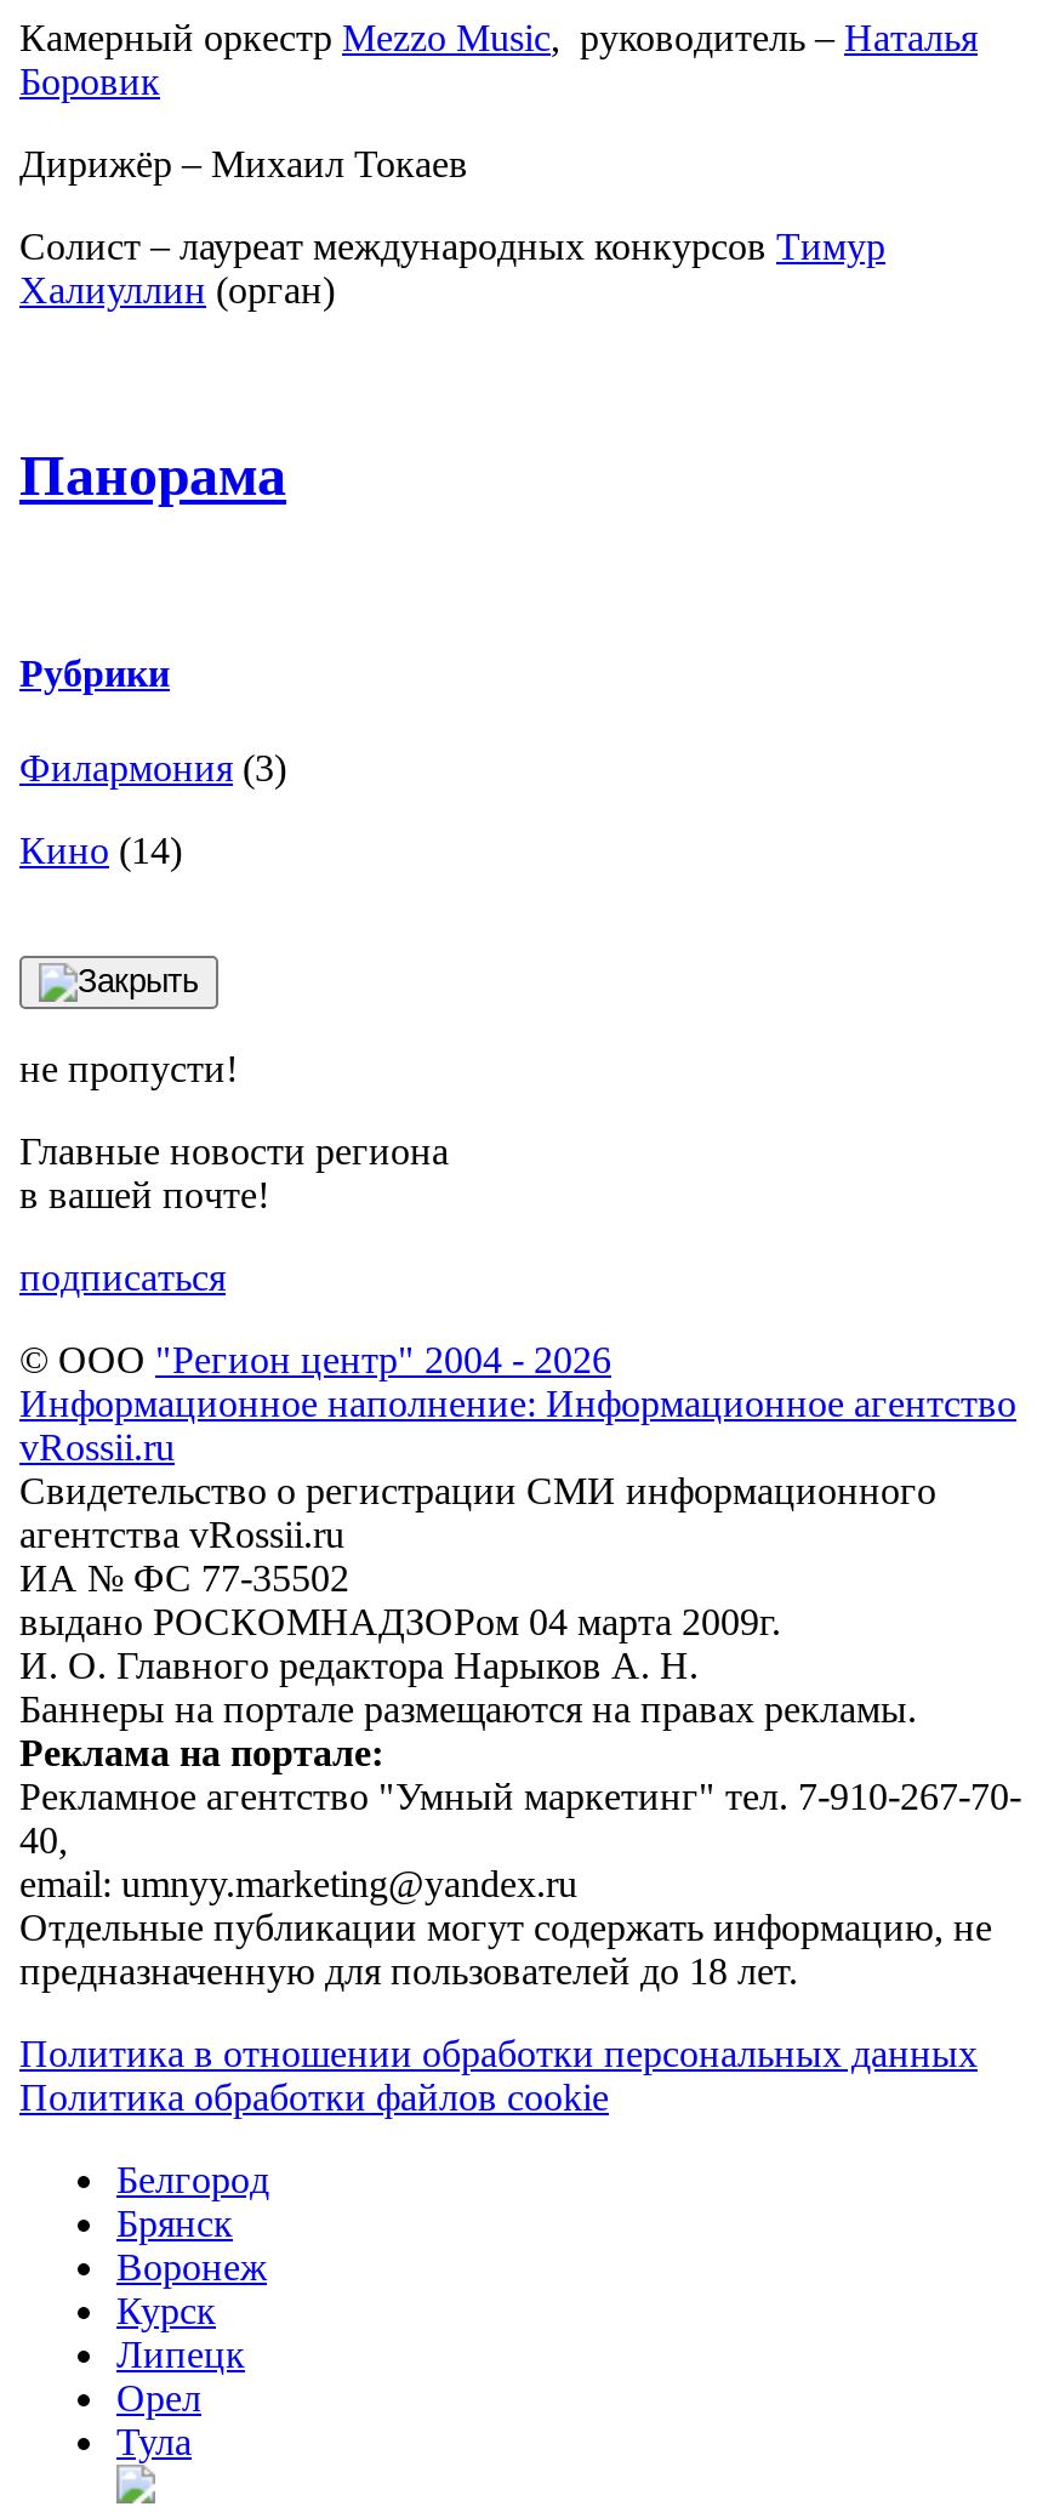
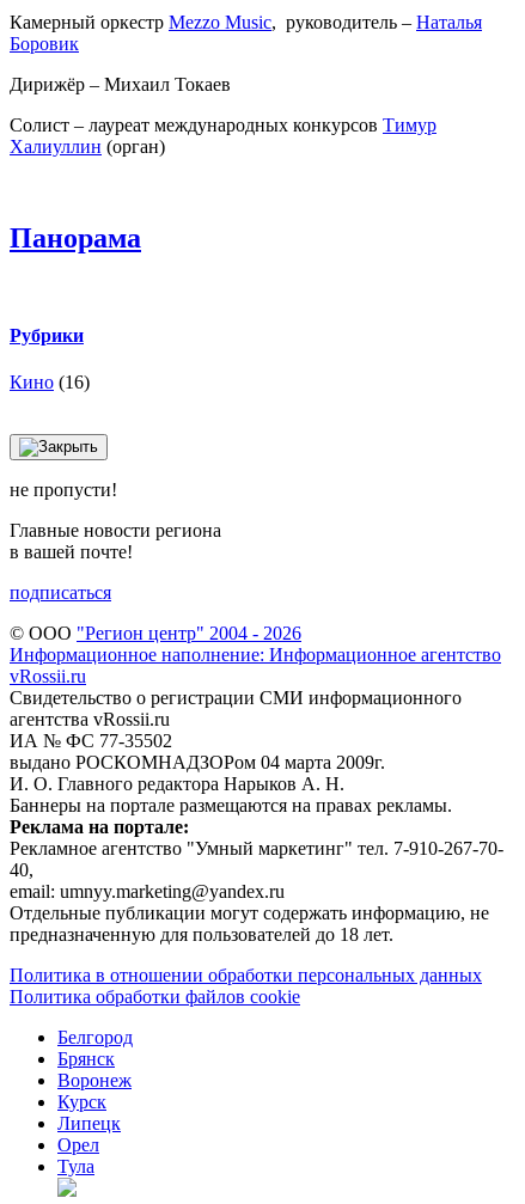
[19,748,286,871] Филармония (3) | Кино (14) -> [10,372,90,392] Кино (16)

